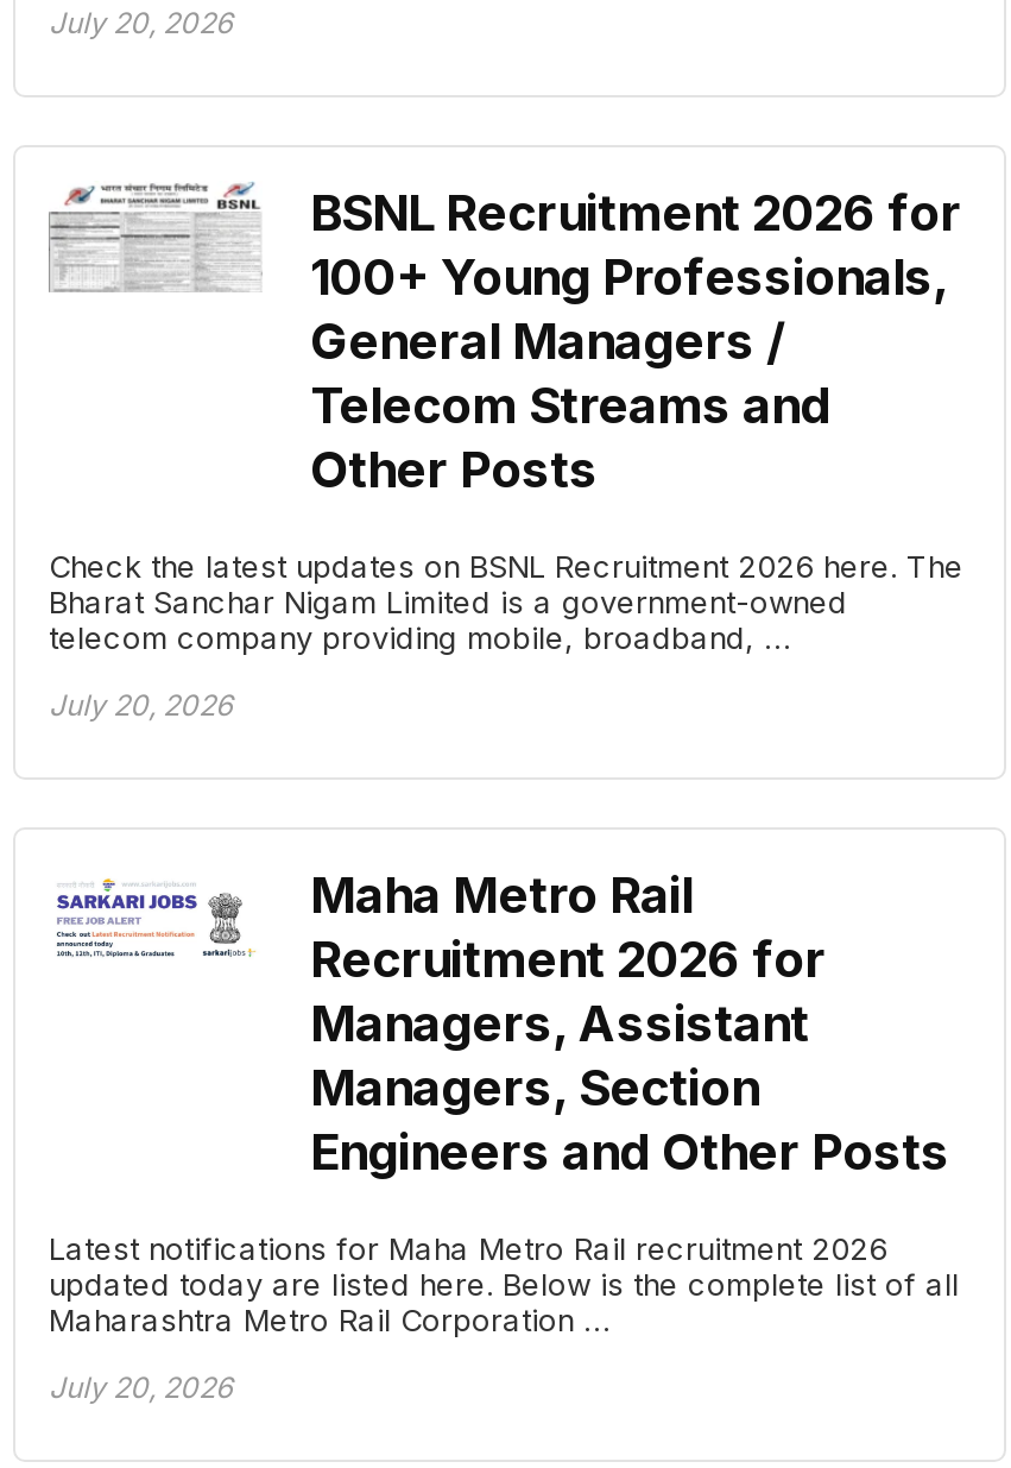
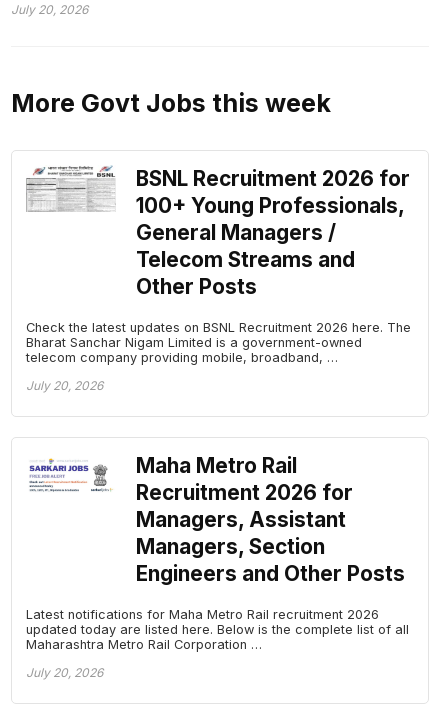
none -> [11,88,331,118] More Govt Jobs this week

